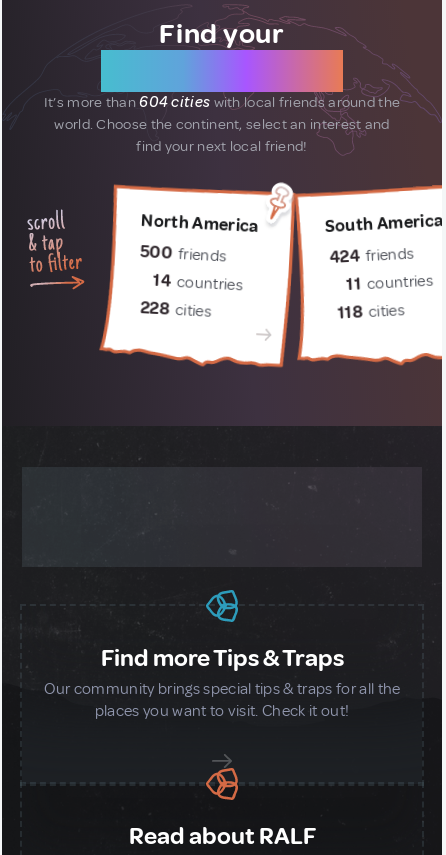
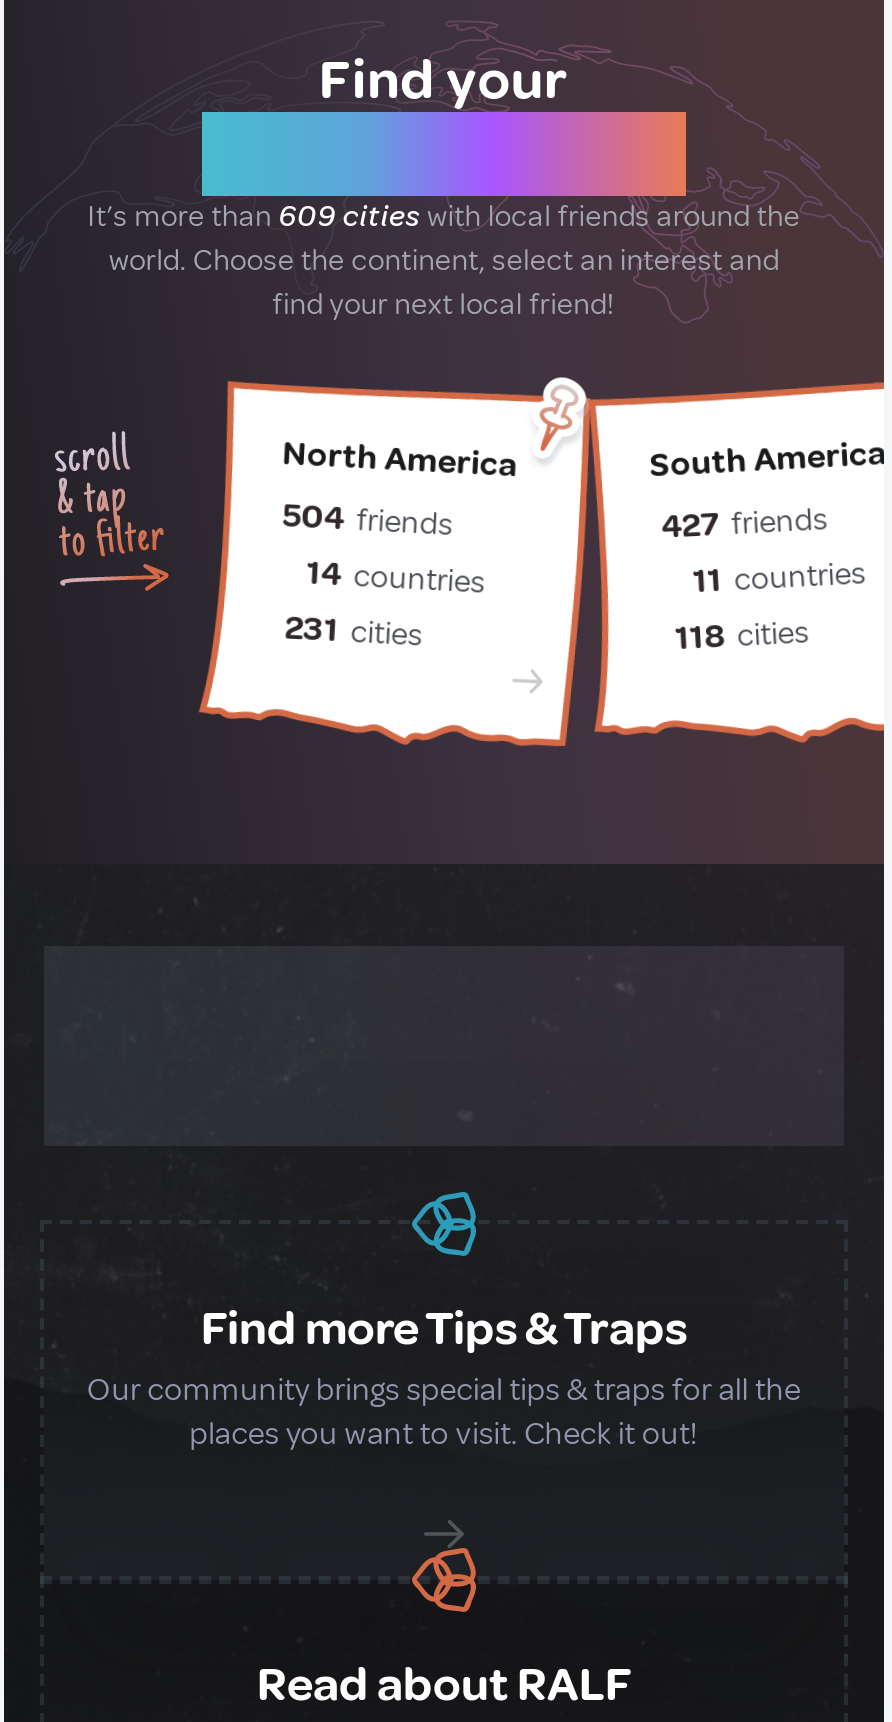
[44,93,400,112] It’s more than 604 cities with local friends around the -> [87,198,800,236] It’s more than 609 cities with local friends around the
[140,241,227,266] 500 friends -> [282,494,454,545] 504 friends
[329,244,414,268] 424 friends -> [660,499,829,548] 427 friends
[140,297,212,322] 228 cities -> [284,606,424,656] 231 cities

